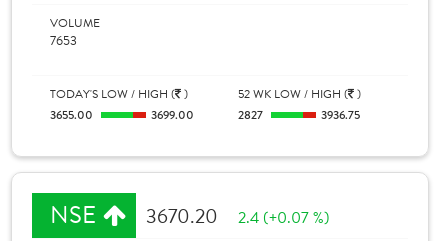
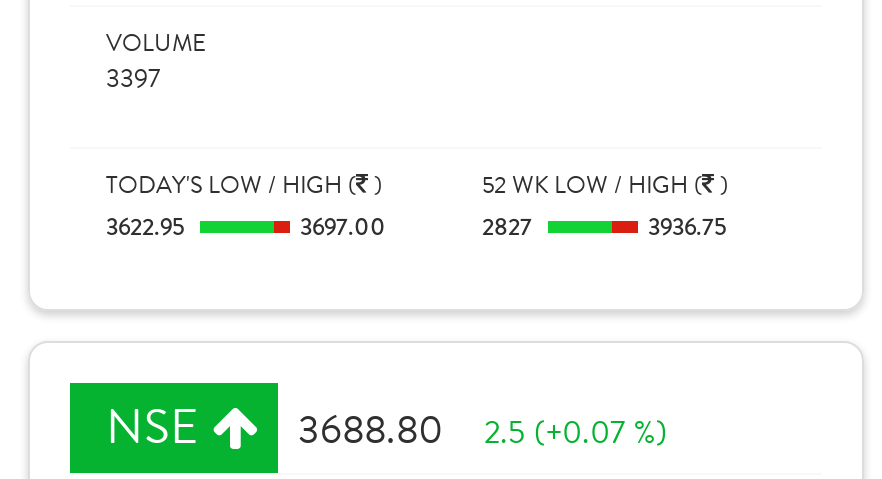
[50,31,77,51] 7653 -> [106,59,160,99] 3397
[50,107,96,124] 3655.00 -> [106,211,190,245] 3622.95
[151,107,194,124] 3699.00 -> [300,211,386,245] 3697.00
[146,201,218,231] 3670.20 -> [298,399,444,459] 3688.80
[238,206,330,230] 2.4 (+0.07 %) -> [484,409,668,457] 2.5 (+0.07 %)

